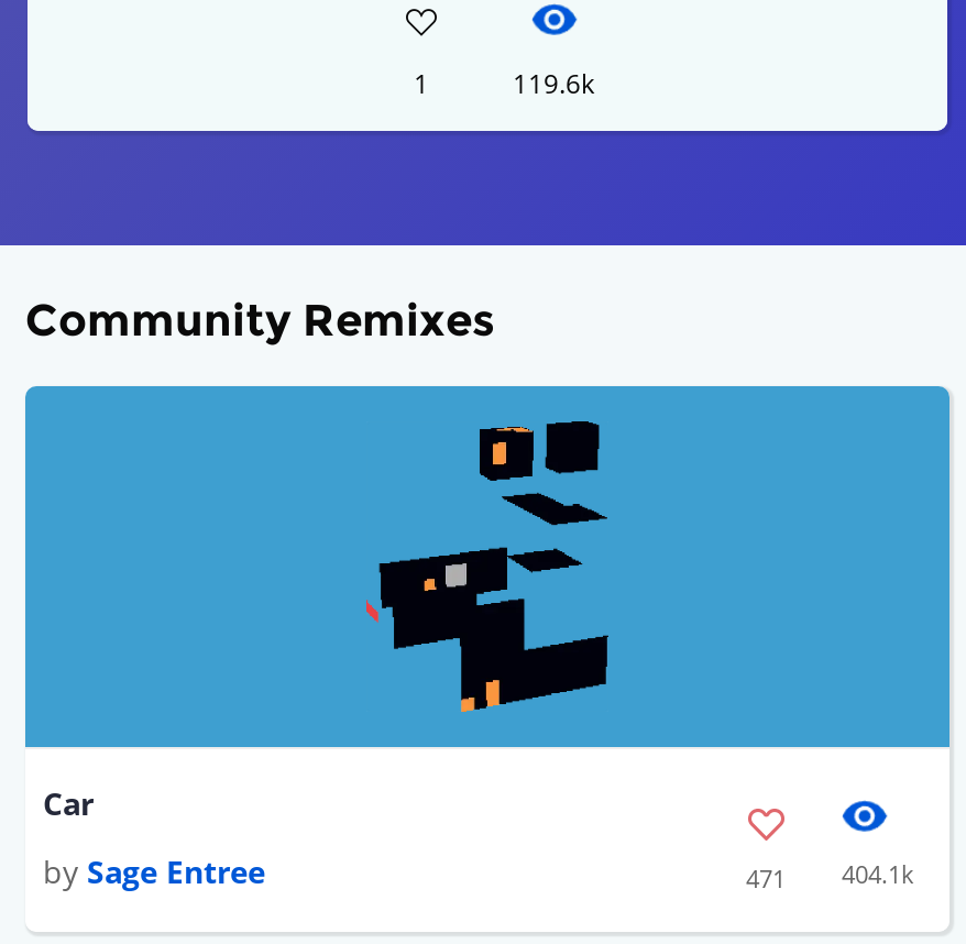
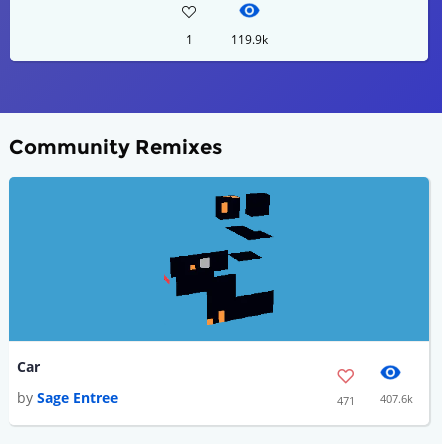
[513,66,594,103] 119.6k -> [230,31,267,48] 119.9k
[746,856,914,893] 471 404.1k -> [336,390,413,407] 471 407.6k

